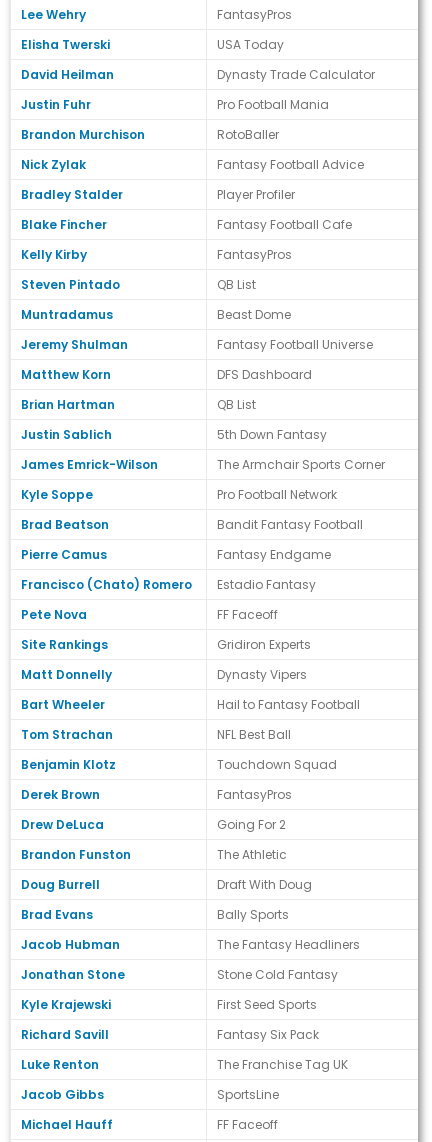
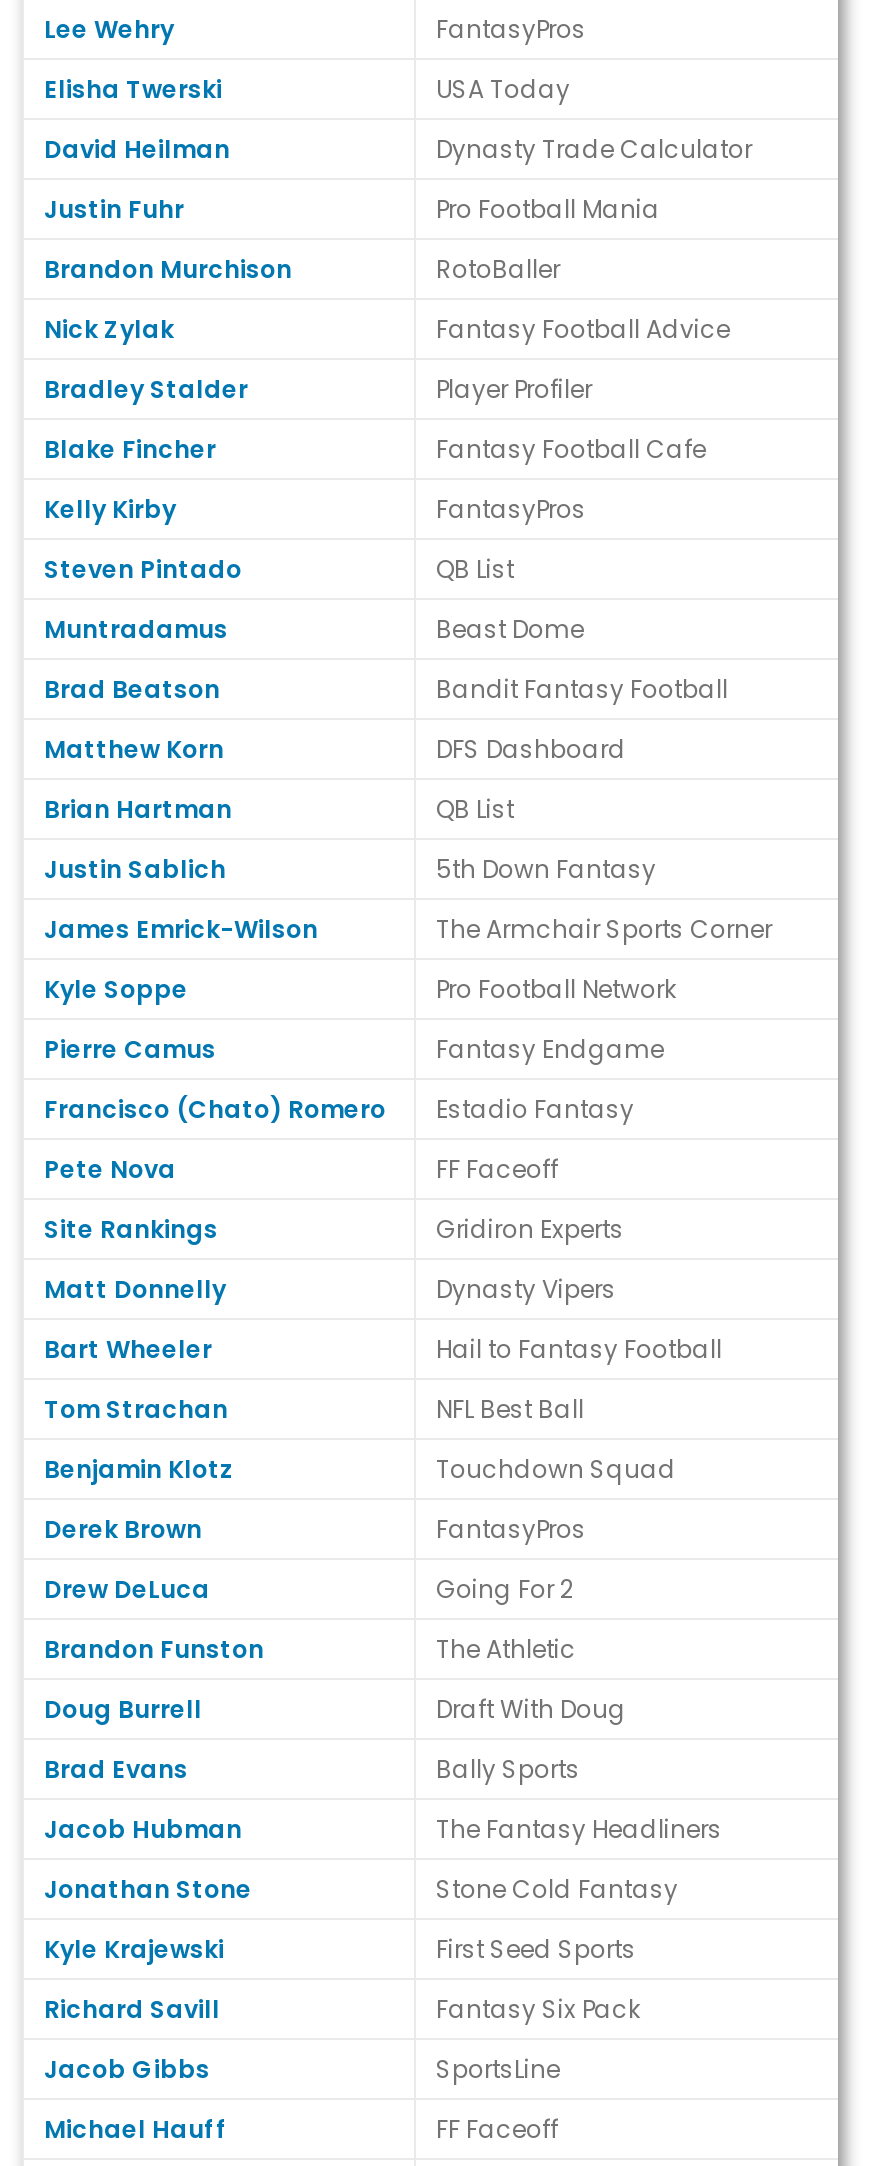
[21,336,373,353] Jeremy Shulman | Fantasy Football Universe -> none
moved [21,516,363,533] -> [44,673,728,707]: Brad Beatson | Bandit Fantasy Football
[21,1056,348,1073] Luke Renton | The Franchise Tag UK -> none

